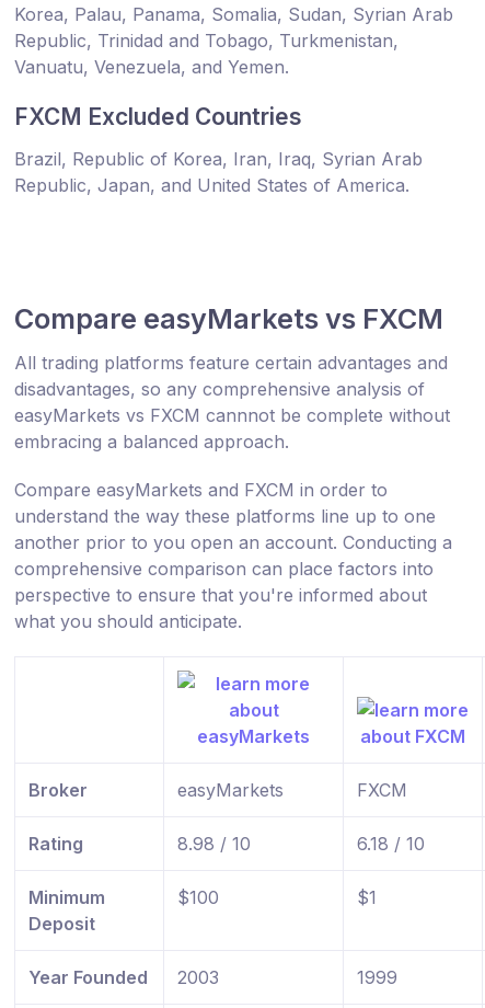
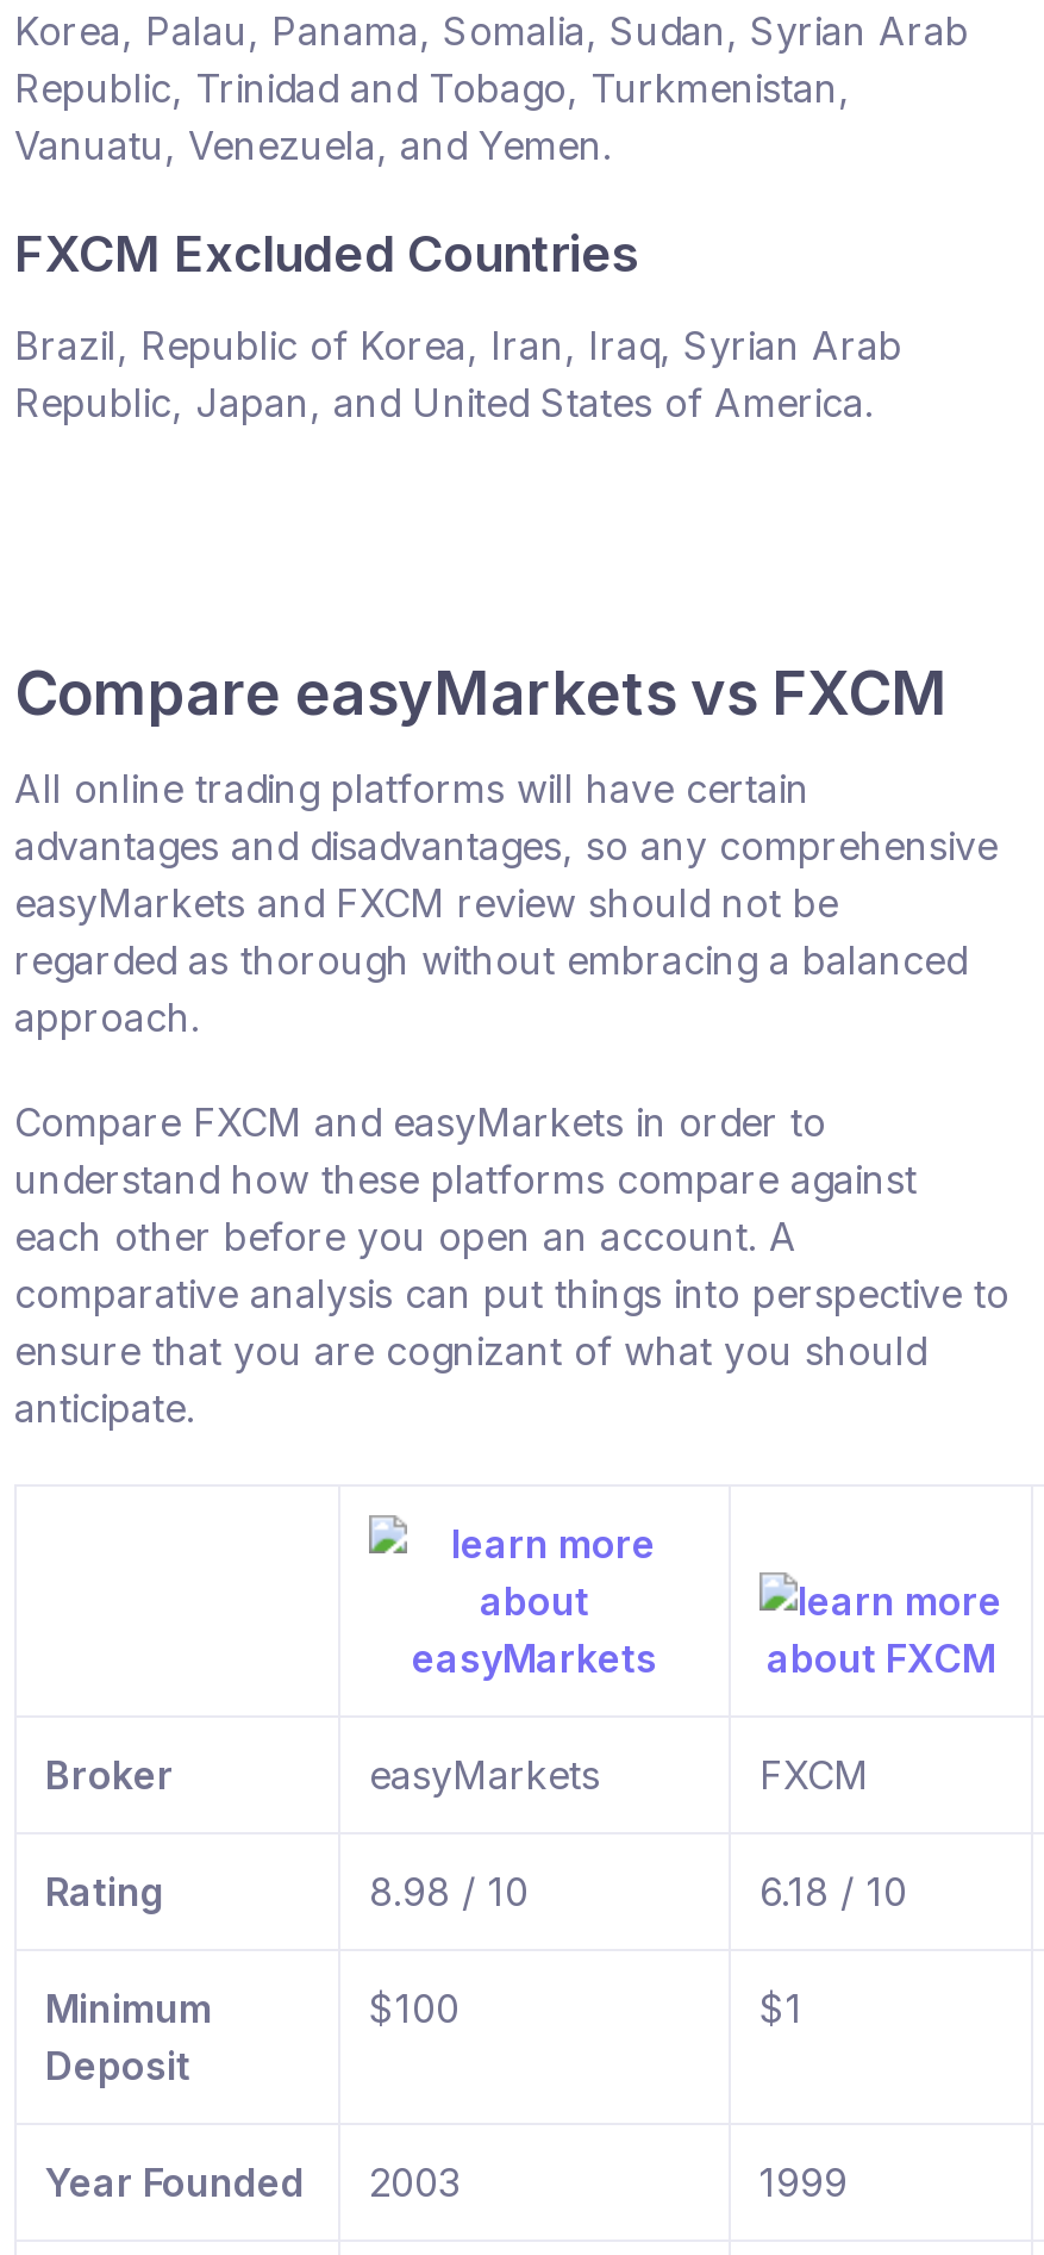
[14,352,450,453] All trading platforms feature certain advantages and | disadvantages, so any comprehensive analysis of | easyMarkets vs FXCM cannnot be complete without | embracing a balanced approach. -> [14,765,998,1042] All online trading platforms will have certain | advantages and disadvantages, so any comprehensive | easyMarkets and FXCM review should not be | regarded as thorough without embracing a balanced | approach.
[14,479,452,633] Compare easyMarkets and FXCM in order to | understand the way these platforms line up to one | another prior to you open an account. Conducting a | comprehensive comparison can place factors into | perspective to ensure that you're informed about | what you should anticipate. -> [14,1099,1009,1433] Compare FXCM and easyMarkets in order to | understand how these platforms compare against | each other before you open an account. A | comparative analysis can put things into perspective to | ensure that you are cognizant of what you should | anticipate.

